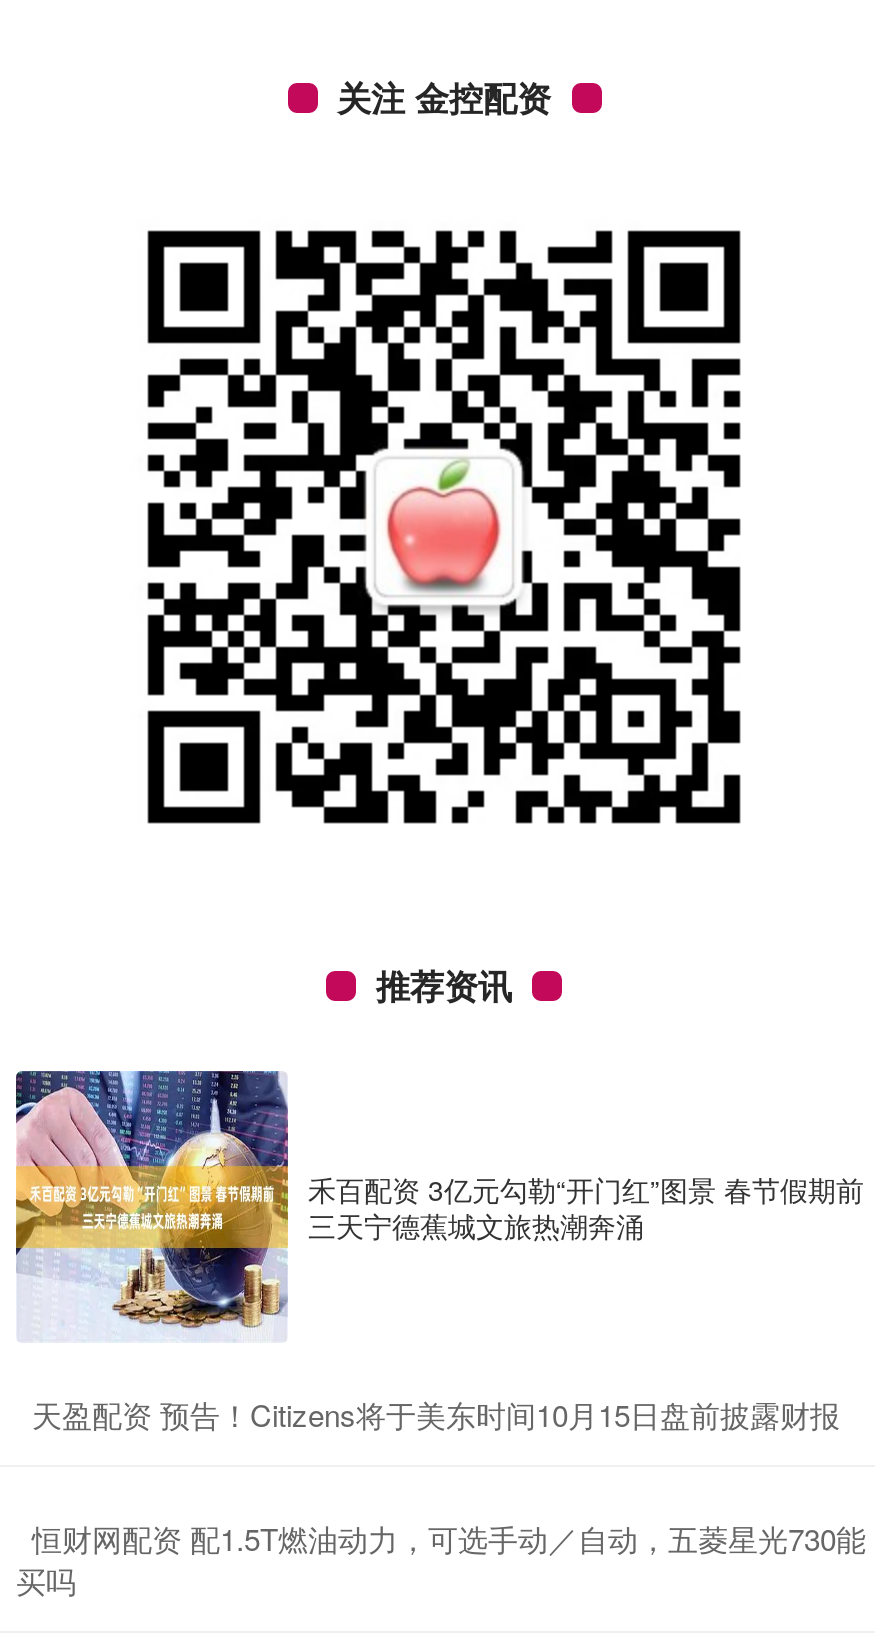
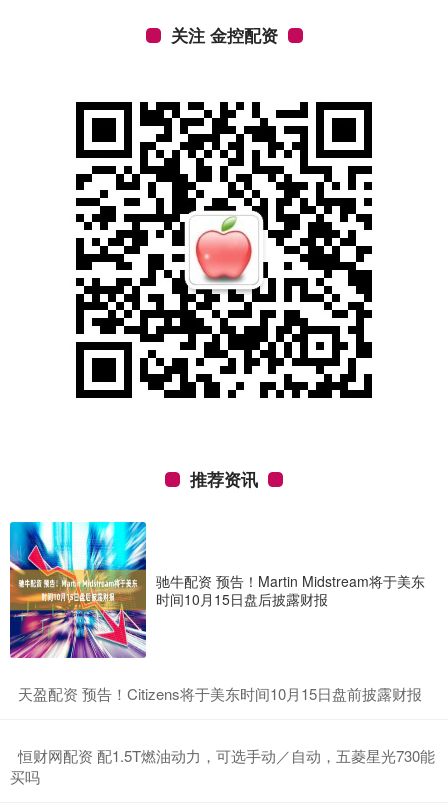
[14,1069,864,1343] [image] | 禾百配资 3亿元勾勒“开门红”图景 春节假期前 | 三天宁德蕉城文旅热潮奔涌 -> [9,521,425,659] [image] | 驰牛配资 预告！Martin Midstream将于美东 | 时间10月15日盘后披露财报

